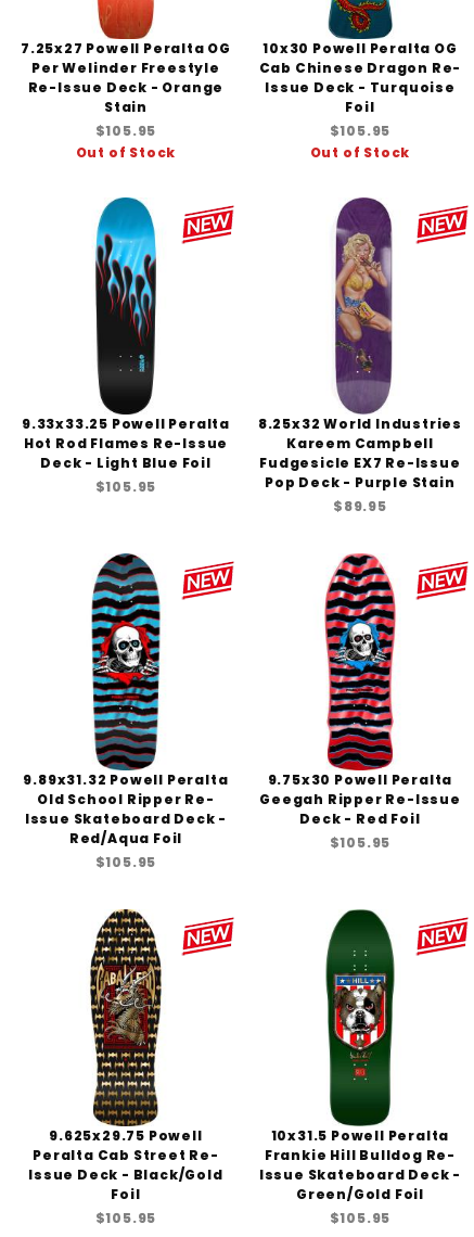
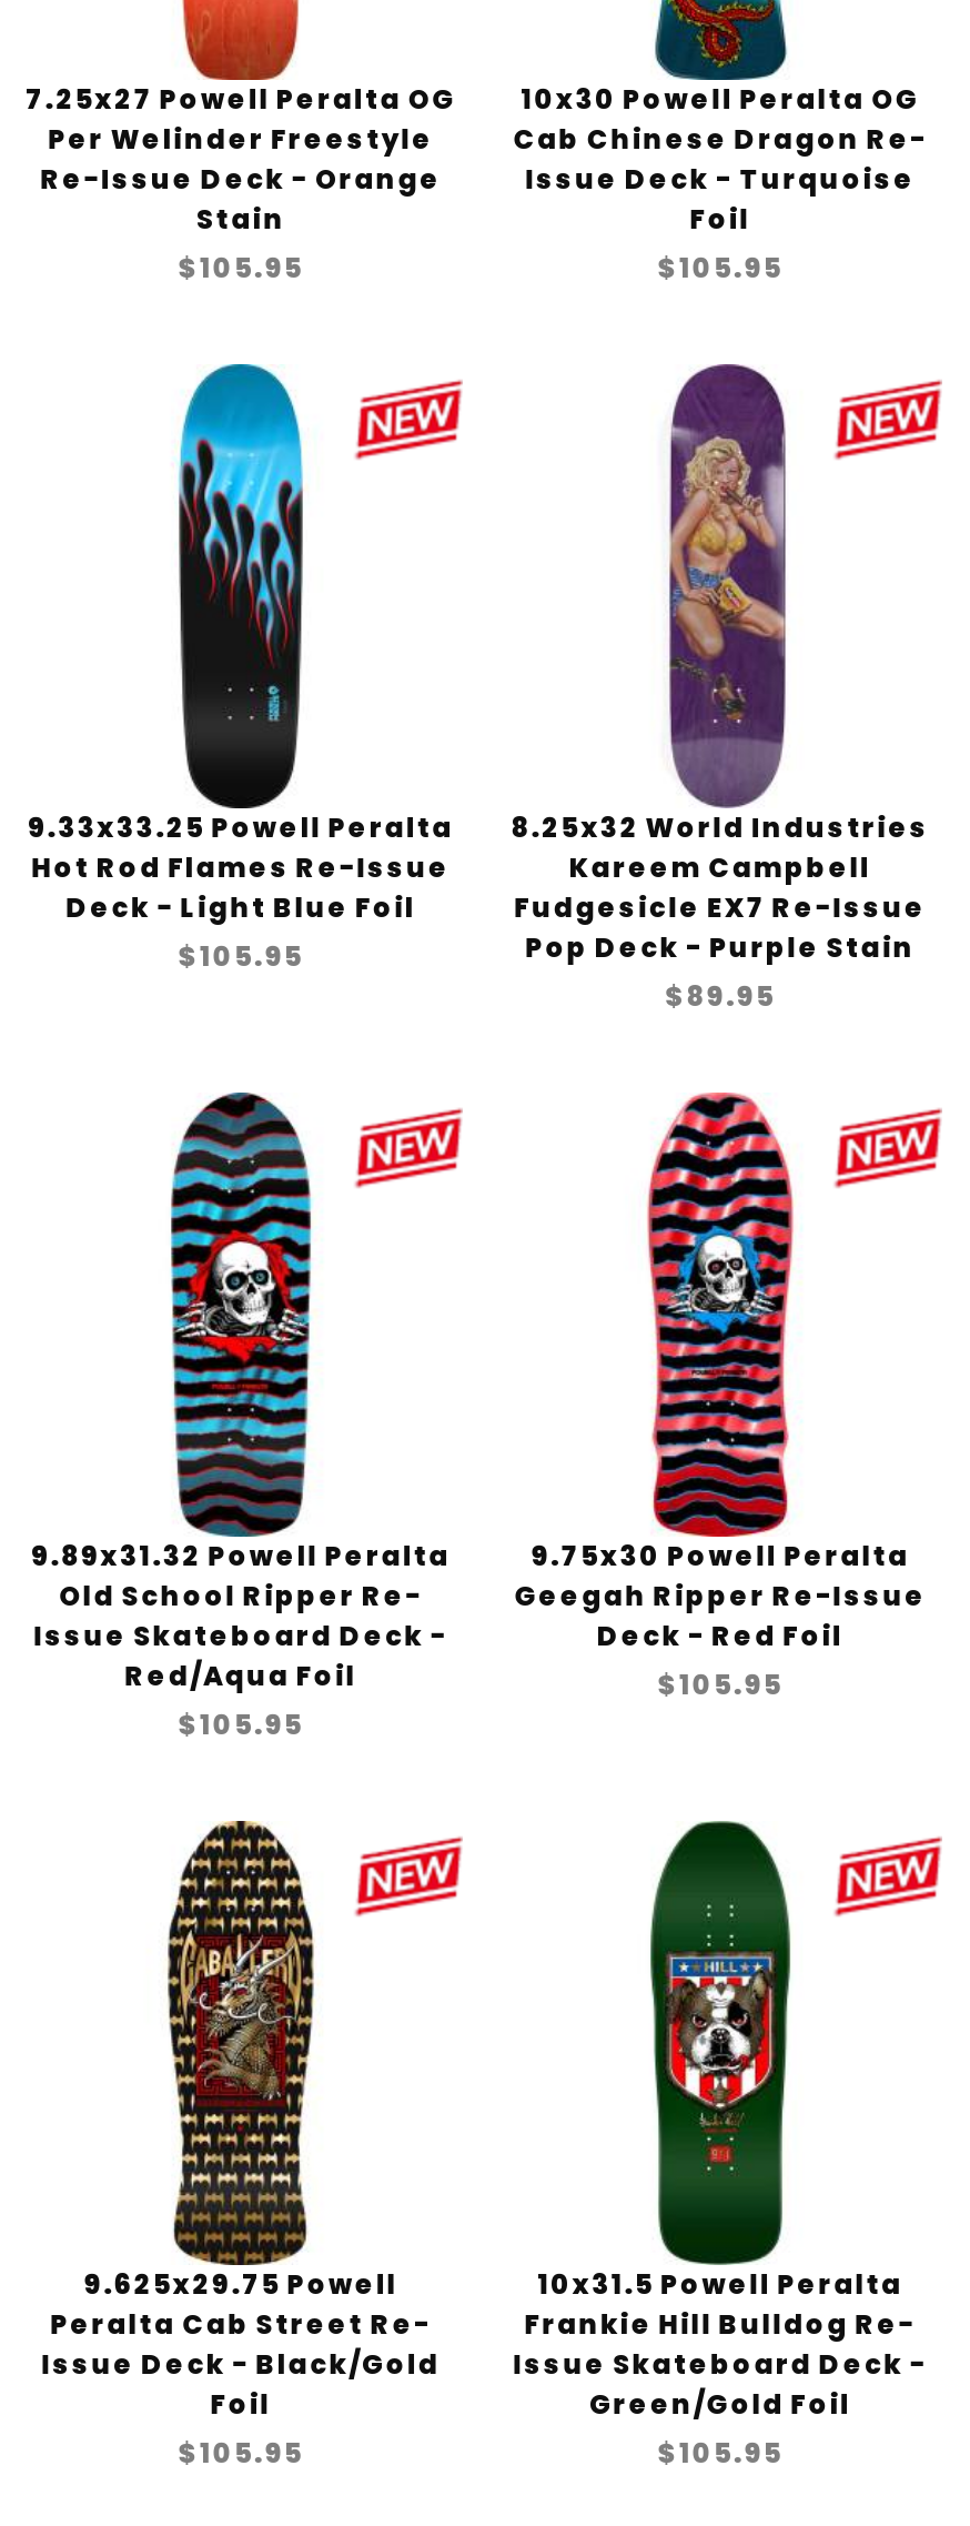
[76,143,176,162] Out of Stock -> none
[310,143,410,162] Out of Stock -> none

